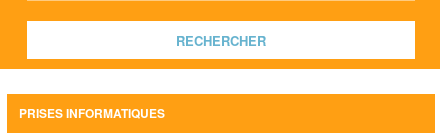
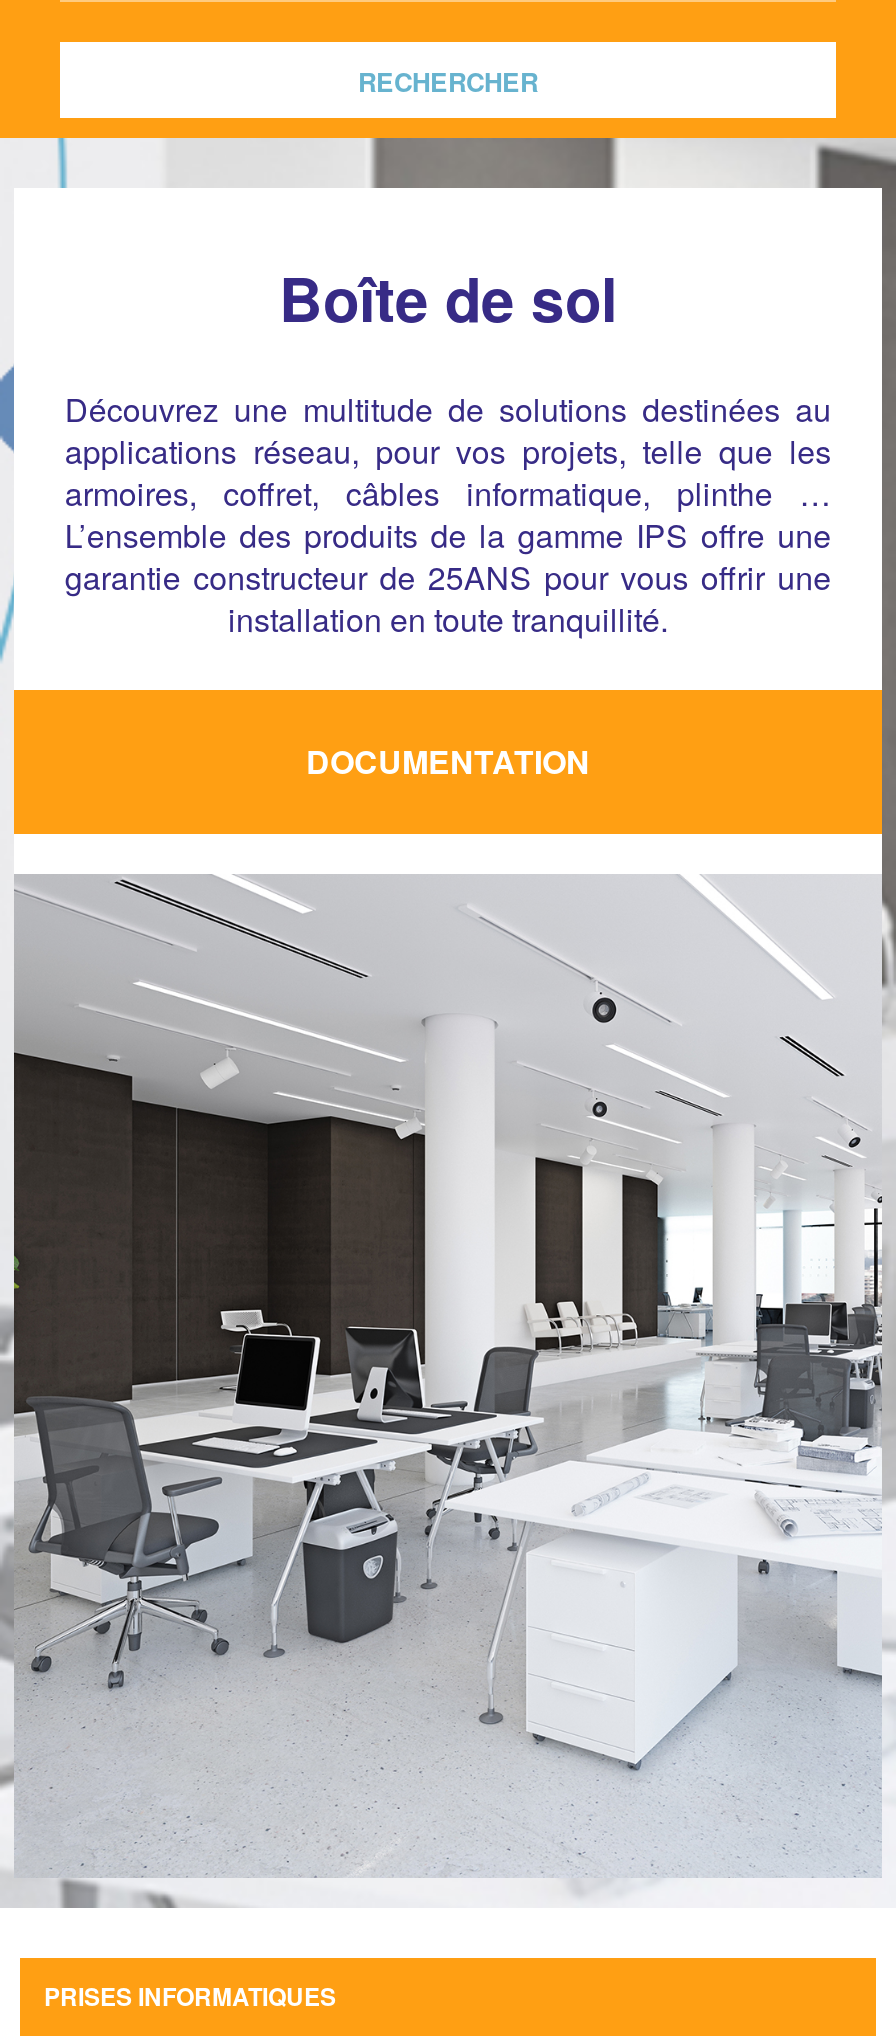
none -> [6,136,890,1908] [image] | Boîte de sol | Découvrez une multitude de solutions destinées au | applications réseau, pour vos projets, telle que les | armoires, coffret, câbles informatique, plinthe … | L’ensemble des produits de la gamme IPS offre une | garantie constructeur de 25ANS pour vous offrir une | installation en toute tranquillité. | DOCUMENTATION

